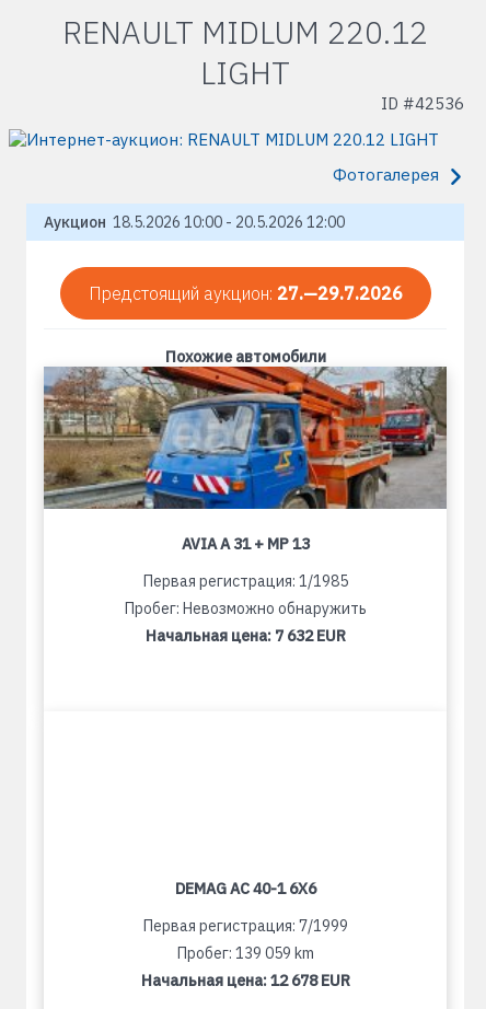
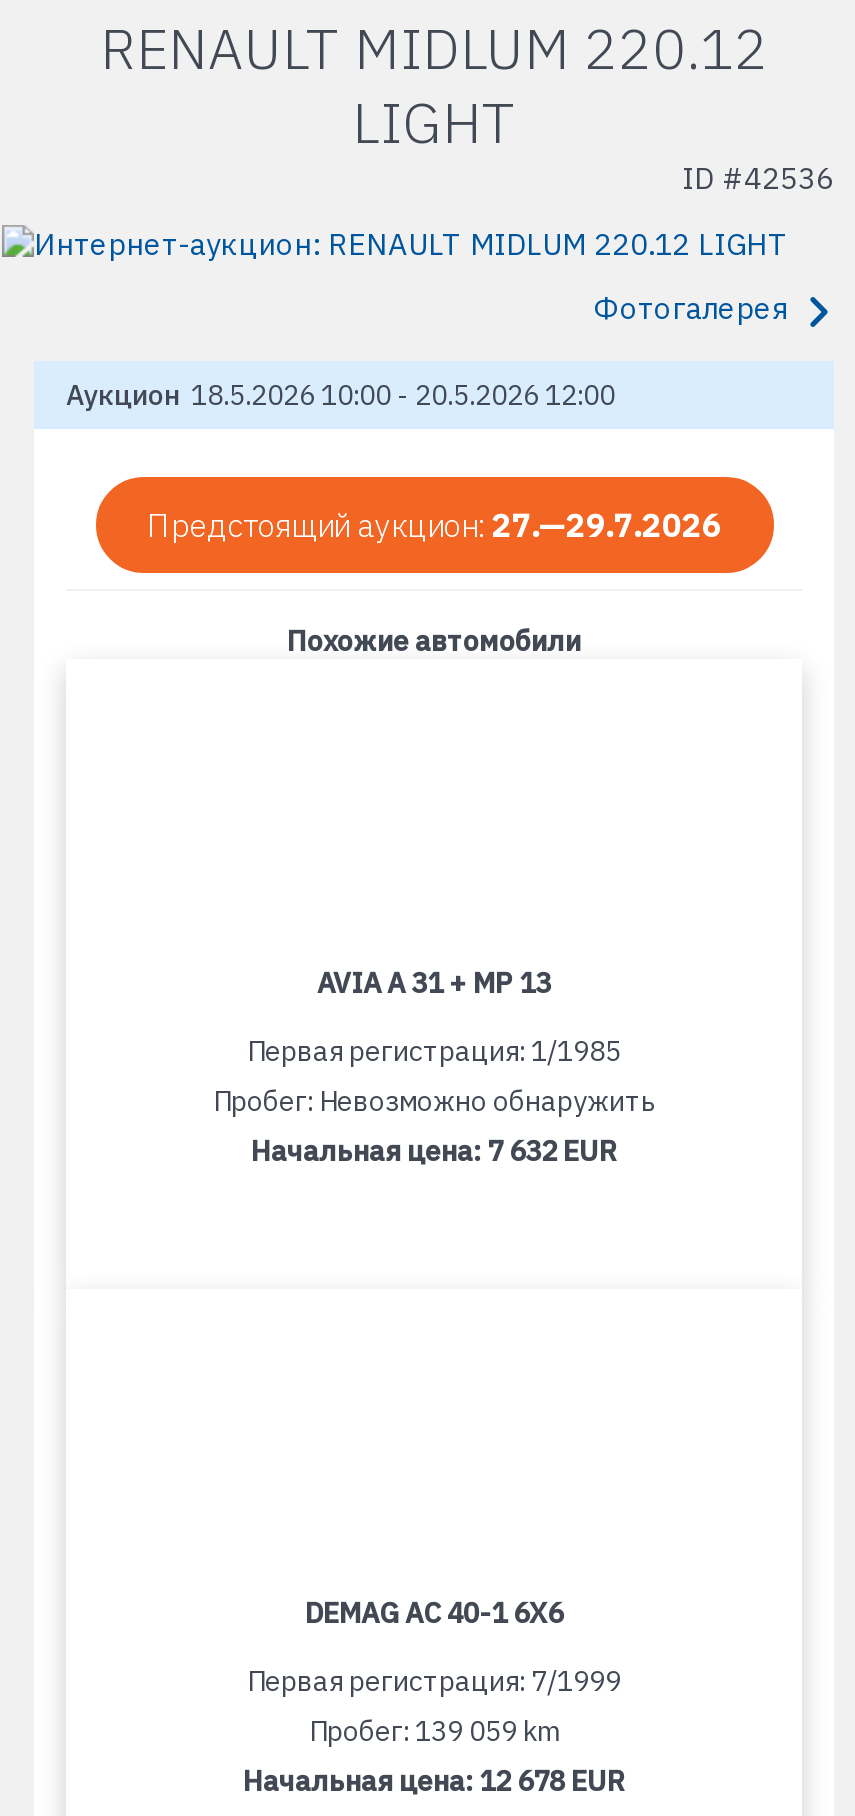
[43,366,448,510] [image] -> none

